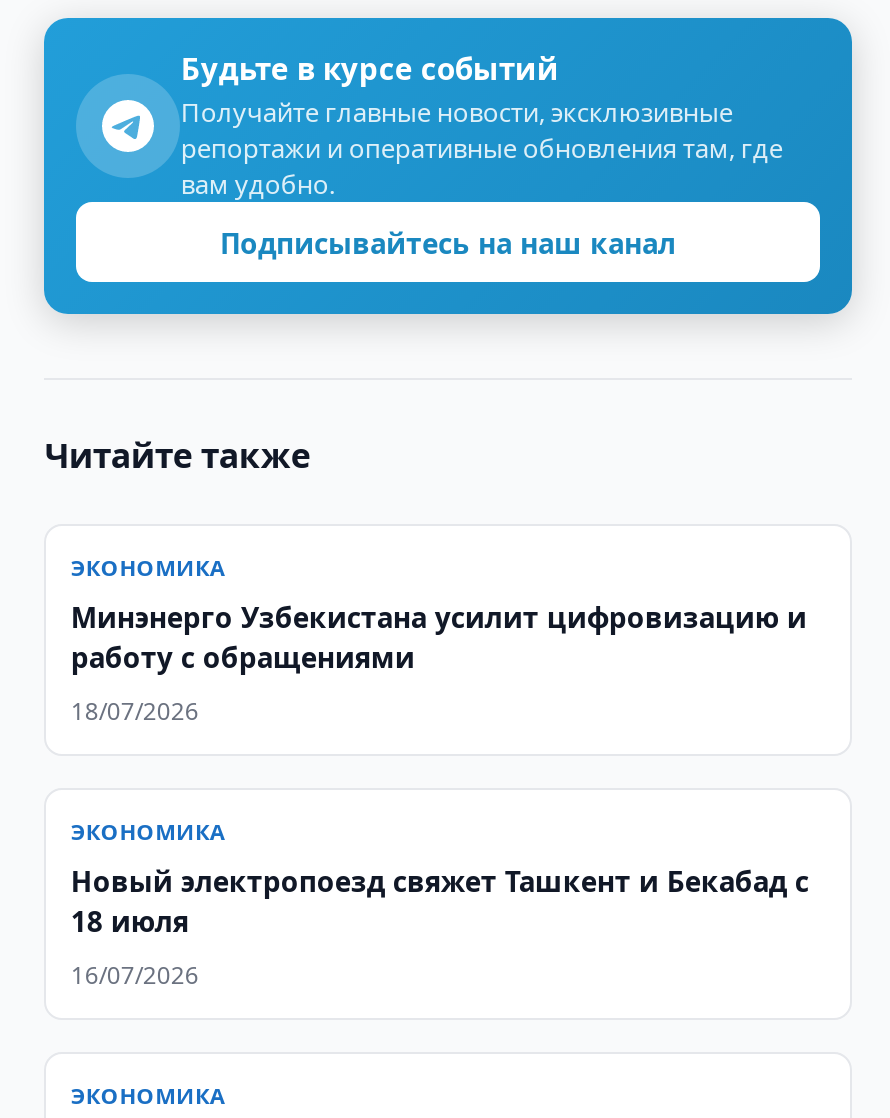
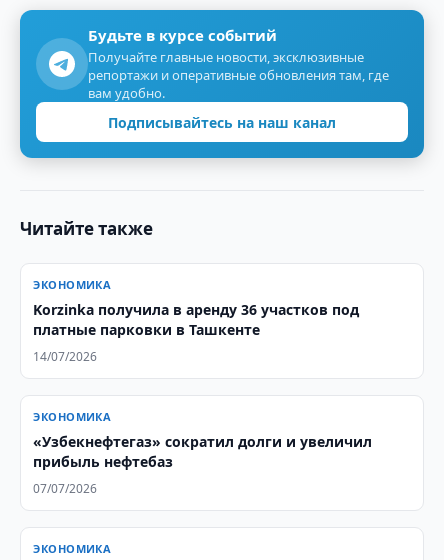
[71,598,807,676] Минэнерго Узбекистана усилит цифровизацию и | работу с обращениями -> [33,300,359,339] Korzinka получила в аренду 36 участков под | платные парковки в Ташкенте
[71,694,199,728] 18/07/2026 -> [33,348,97,365] 14/07/2026
[71,862,809,940] Новый электропоезд свяжет Ташкент и Бекабад с | 18 июля -> [33,432,372,471] «Узбекнефтегаз» сократил долги и увеличил | прибыль нефтебаз
[71,958,199,992] 16/07/2026 -> [33,480,97,497] 07/07/2026

